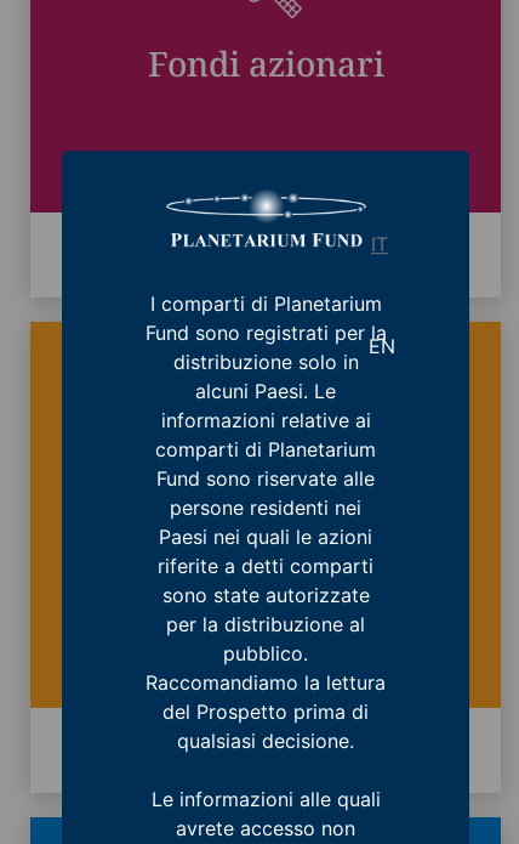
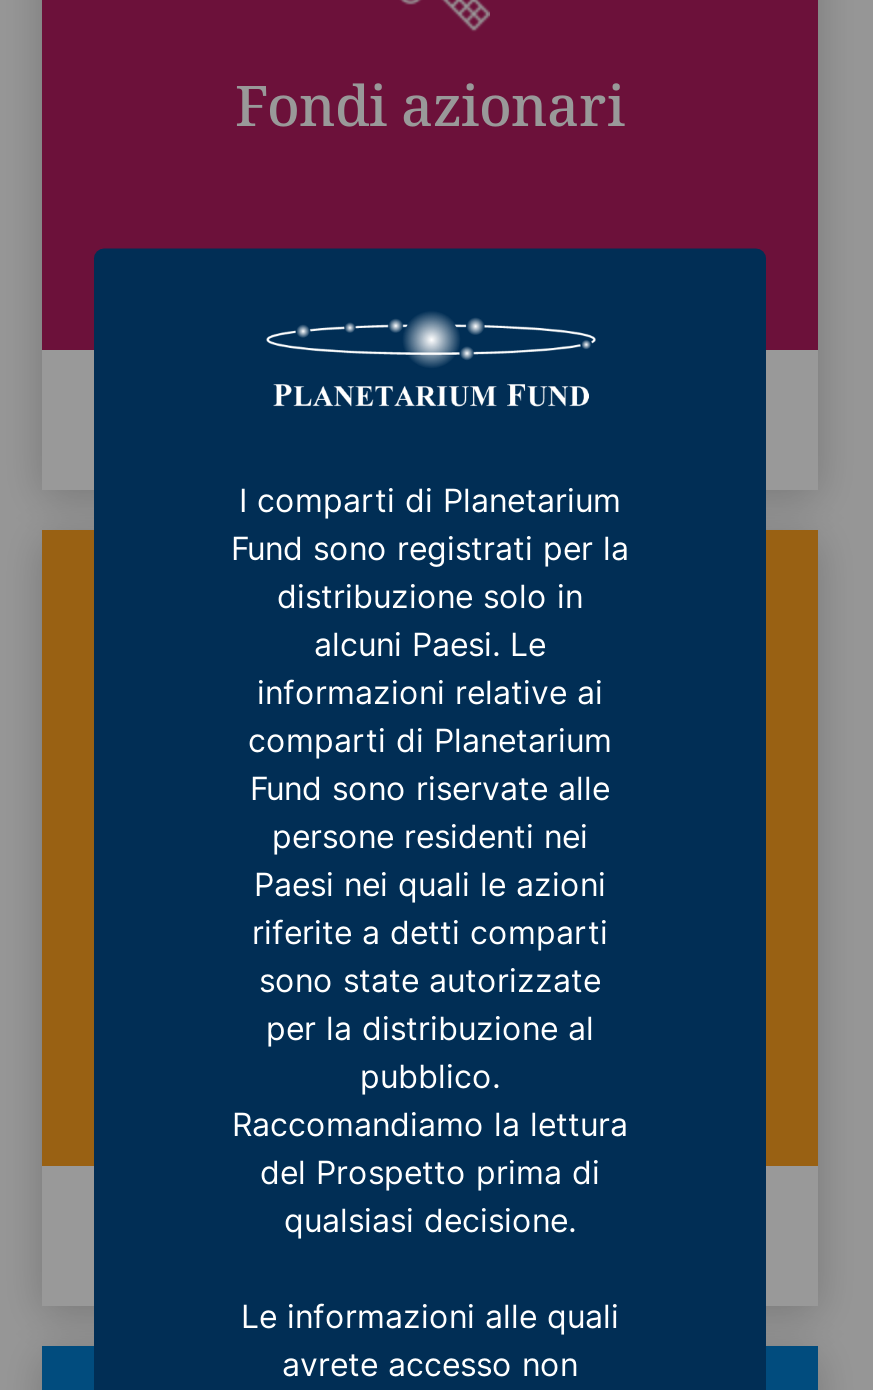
[371,232,388,256] IT -> none
[368,334,395,358] EN -> none

